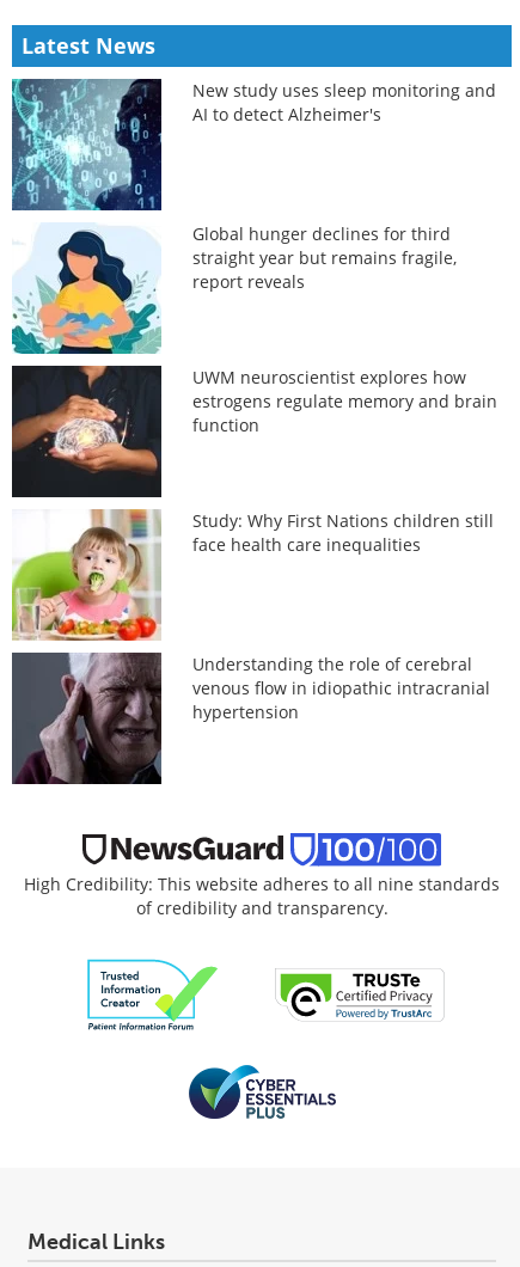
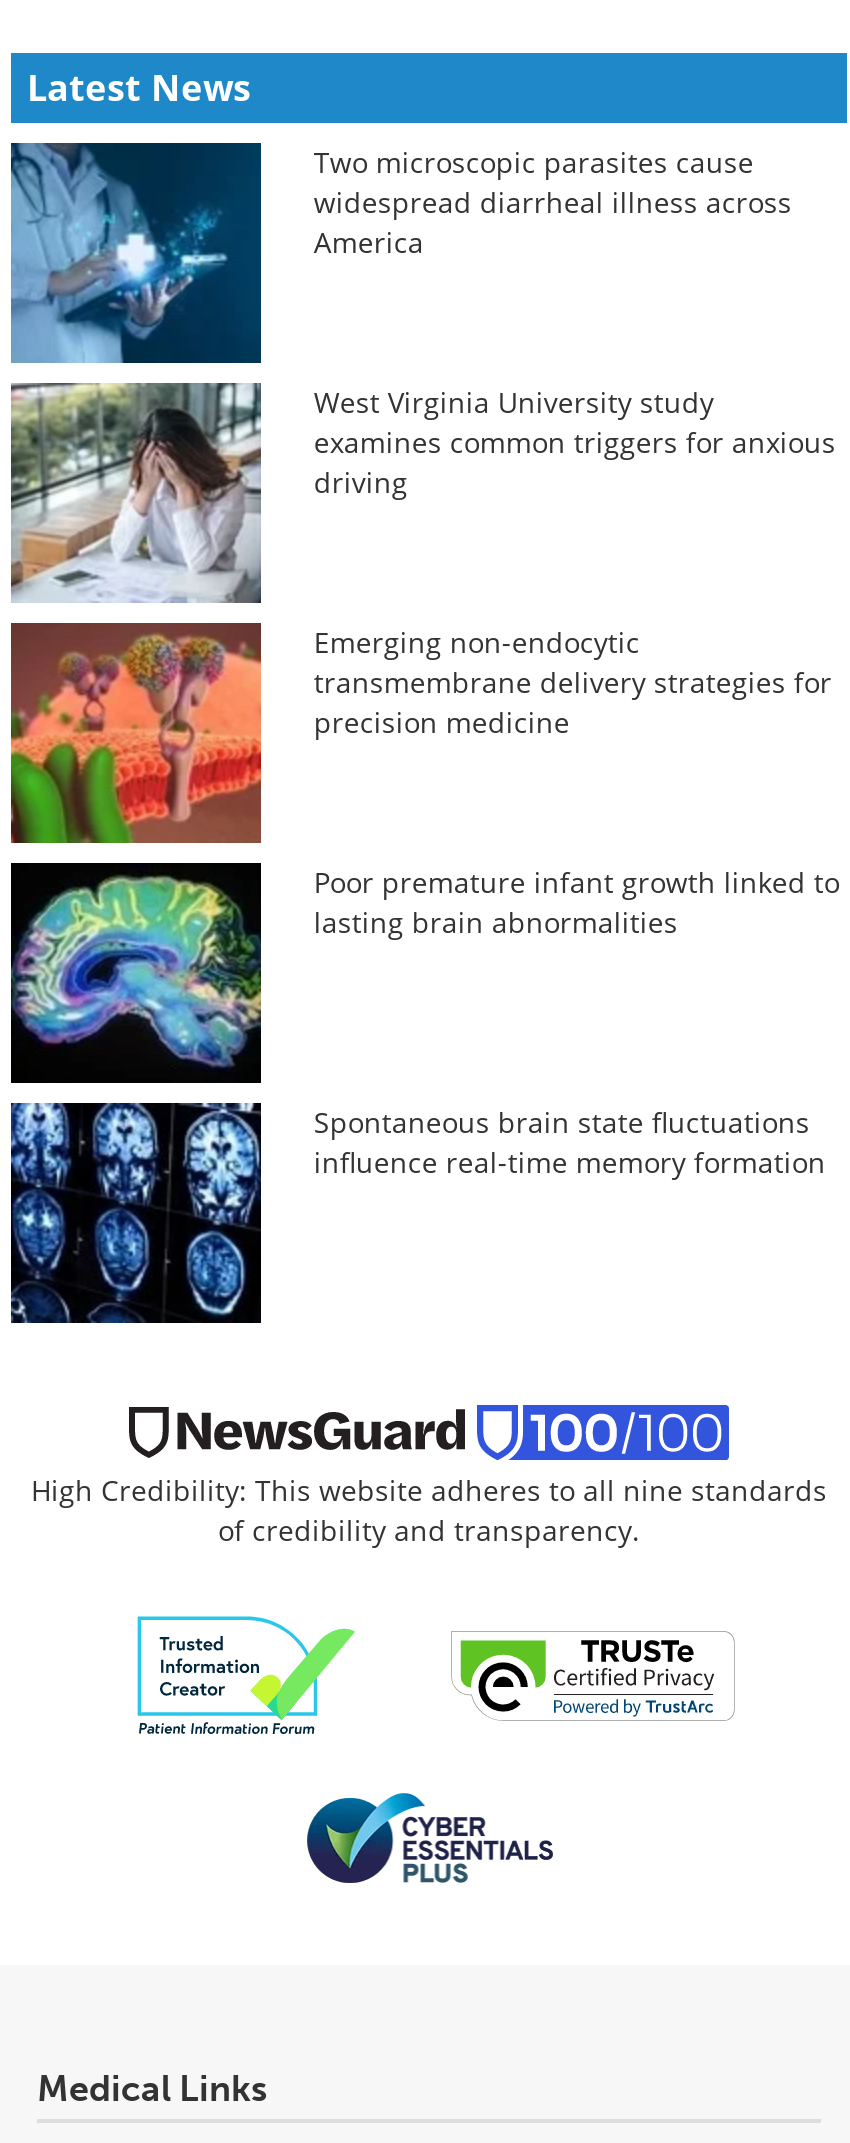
[11,78,496,212] [image] | New study uses sleep monitoring and | AI to detect Alzheimer's -> [9,141,792,365] [image] | Two microscopic parasites cause | widespread diarrheal illness across | America
[11,222,457,355] [image] | Global hunger declines for third | straight year but remains fragile, | report reveals -> [9,381,836,605] [image] | West Virginia University study | examines common triggers for anxious | driving
[11,365,498,498] [image] | UWM neuroscientist explores how | estrogens regulate memory and brain | function -> [9,621,832,845] [image] | Emerging non-endocytic | transmembrane delivery strategies for | precision medicine
[11,508,494,642] [image] | Study: Why First Nations children still | face health care inequalities -> [9,861,840,1085] [image] | Poor premature infant growth linked to | lasting brain abnormalities
[12,651,490,784] [image] | Understanding the role of cerebral | venous flow in idiopathic intracranial | hypertension -> [11,1101,826,1323] [image] | Spontaneous brain state fluctuations | influence real-time memory formation

